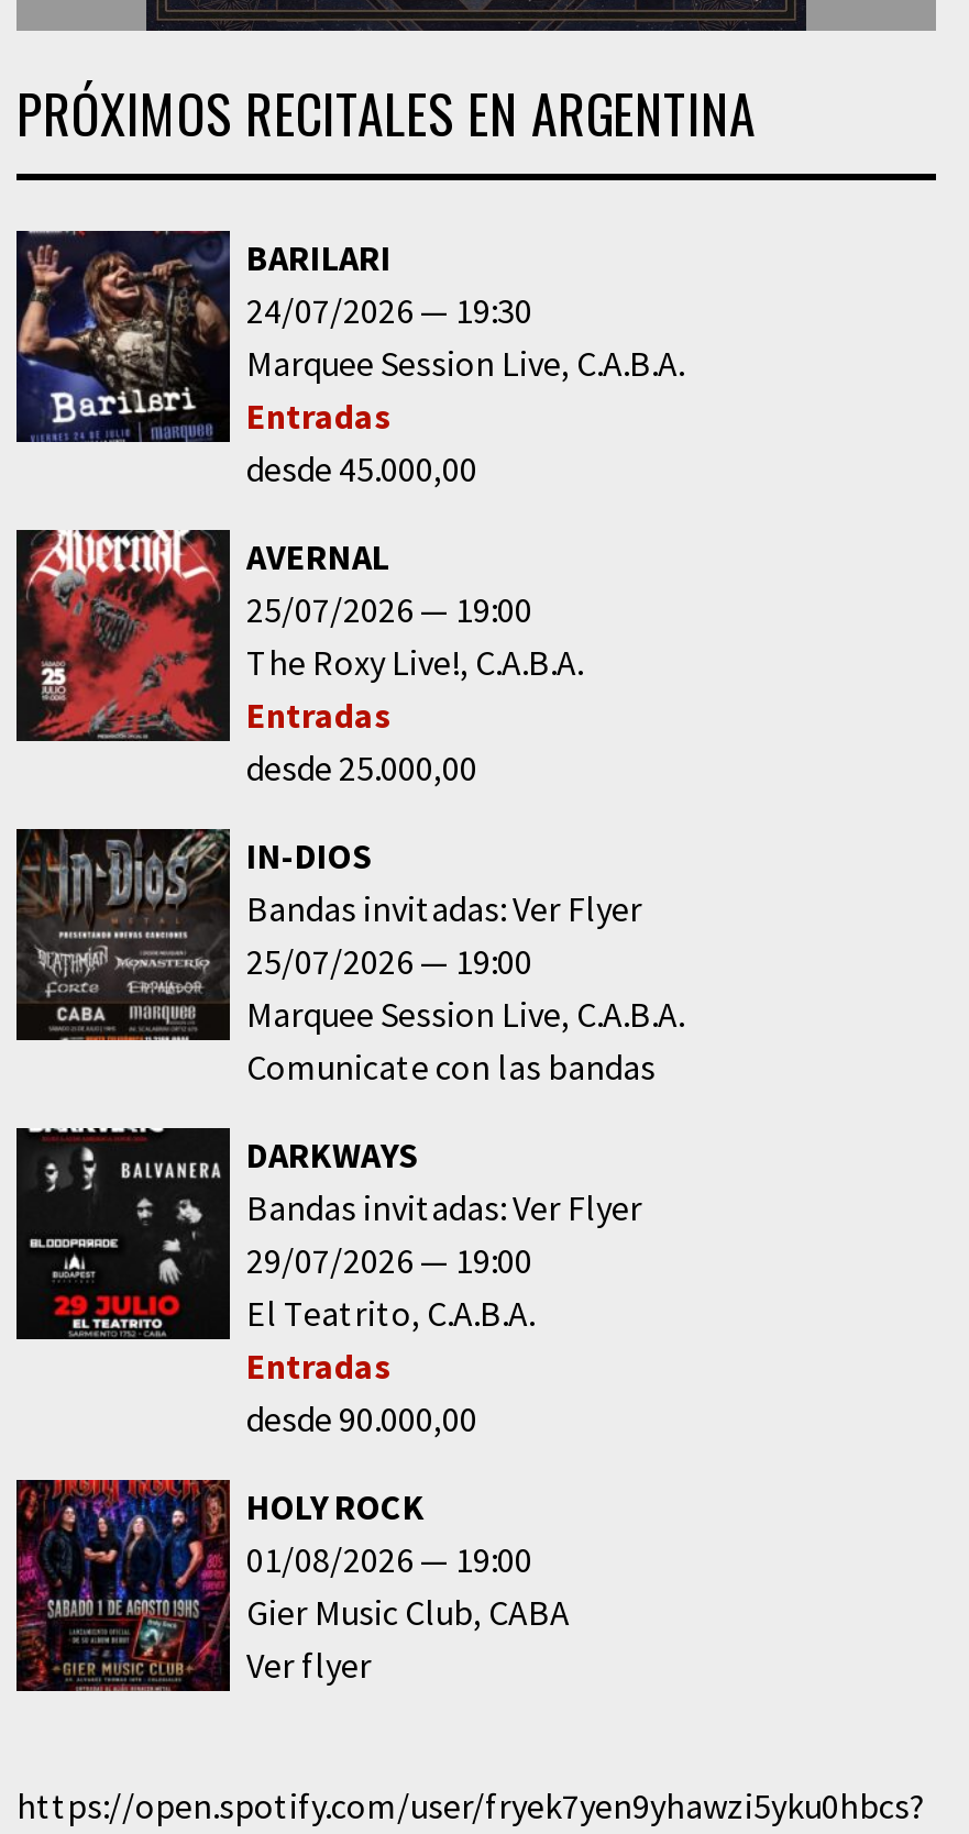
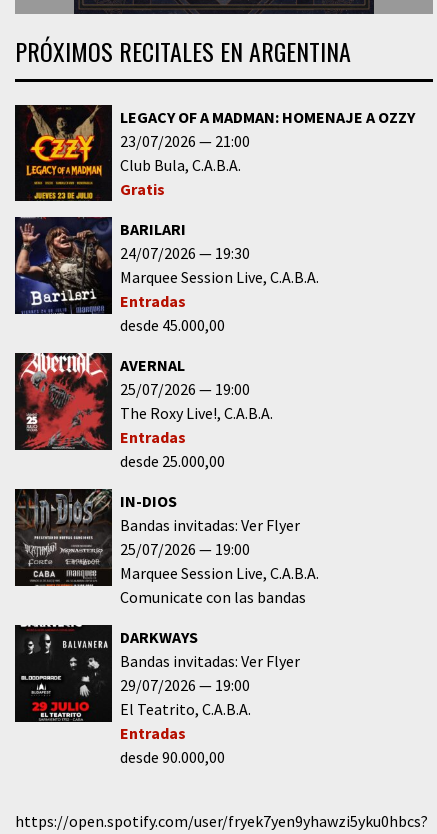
none -> [15,104,414,201] [image] | LEGACY OF A MADMAN: HOMENAJE A OZZY | 23/07/2026 | 21:00 | Club Bula C.A.B.A. | Gratis
moved [14,229,684,1440] -> [14,216,318,767]: [image] | BARILARI | 24/07/2026 | ... | Entradas | desde 90.000,00
[14,1478,570,1693] [image] | HOLY ROCK | 01/08/2026 | 19:00 | Gier Music Club CABA | Ver flyer -> none

